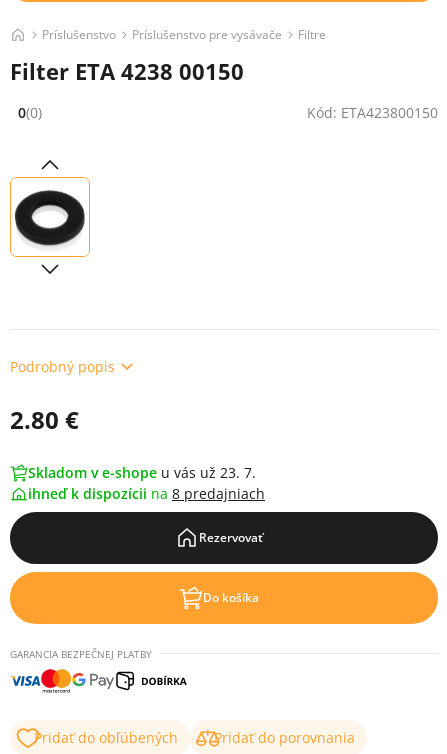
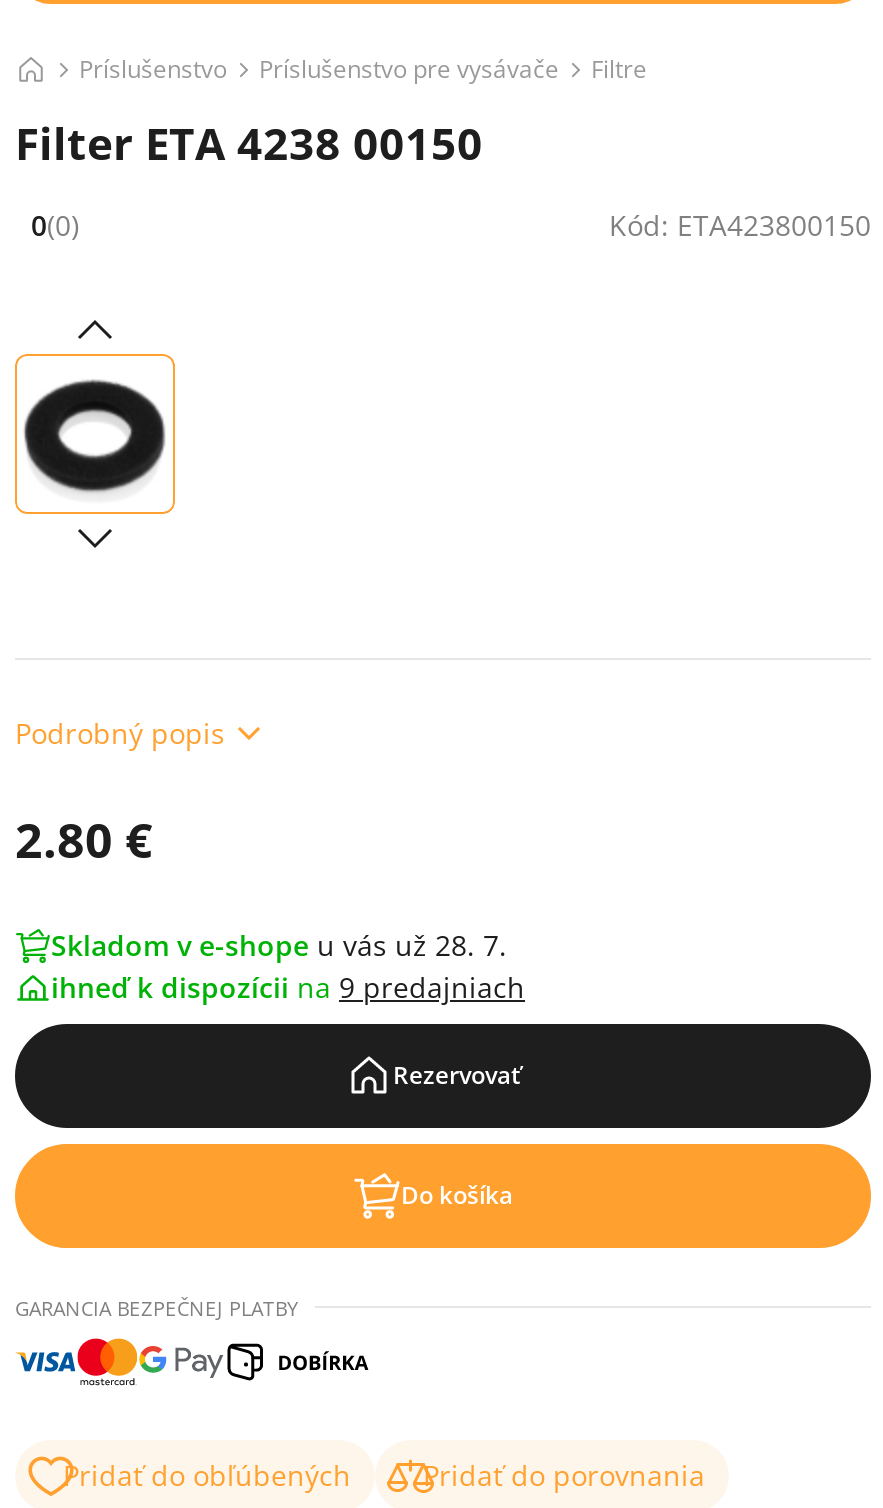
[28,463,256,482] Skladom v e-shope u vás už 23. 7. -> [51,926,507,964] Skladom v e-shope u vás už 28. 7.
[28,484,265,503] ihneď k dispozícii na 8 predajniach -> [51,968,525,1006] ihneď k dispozícii na 9 predajniach

